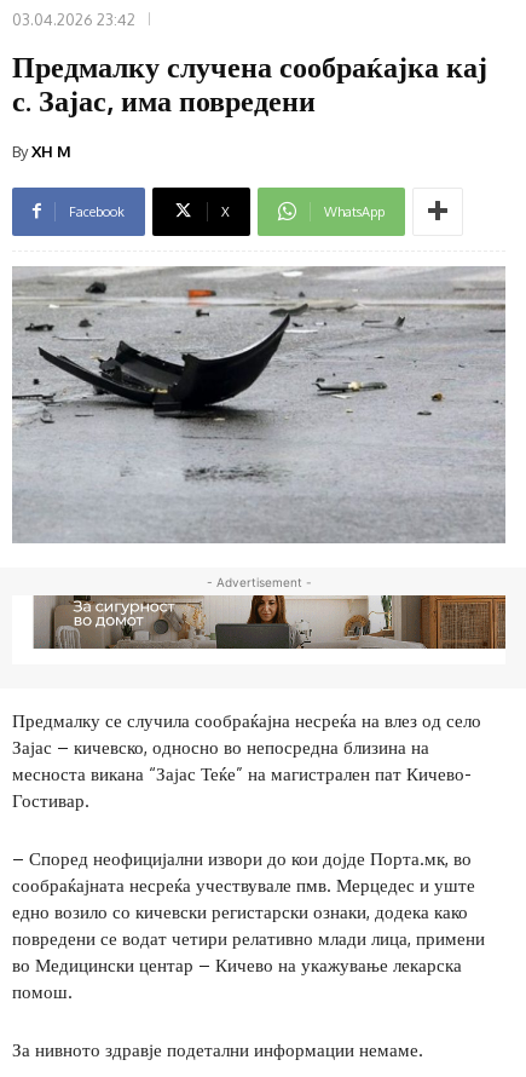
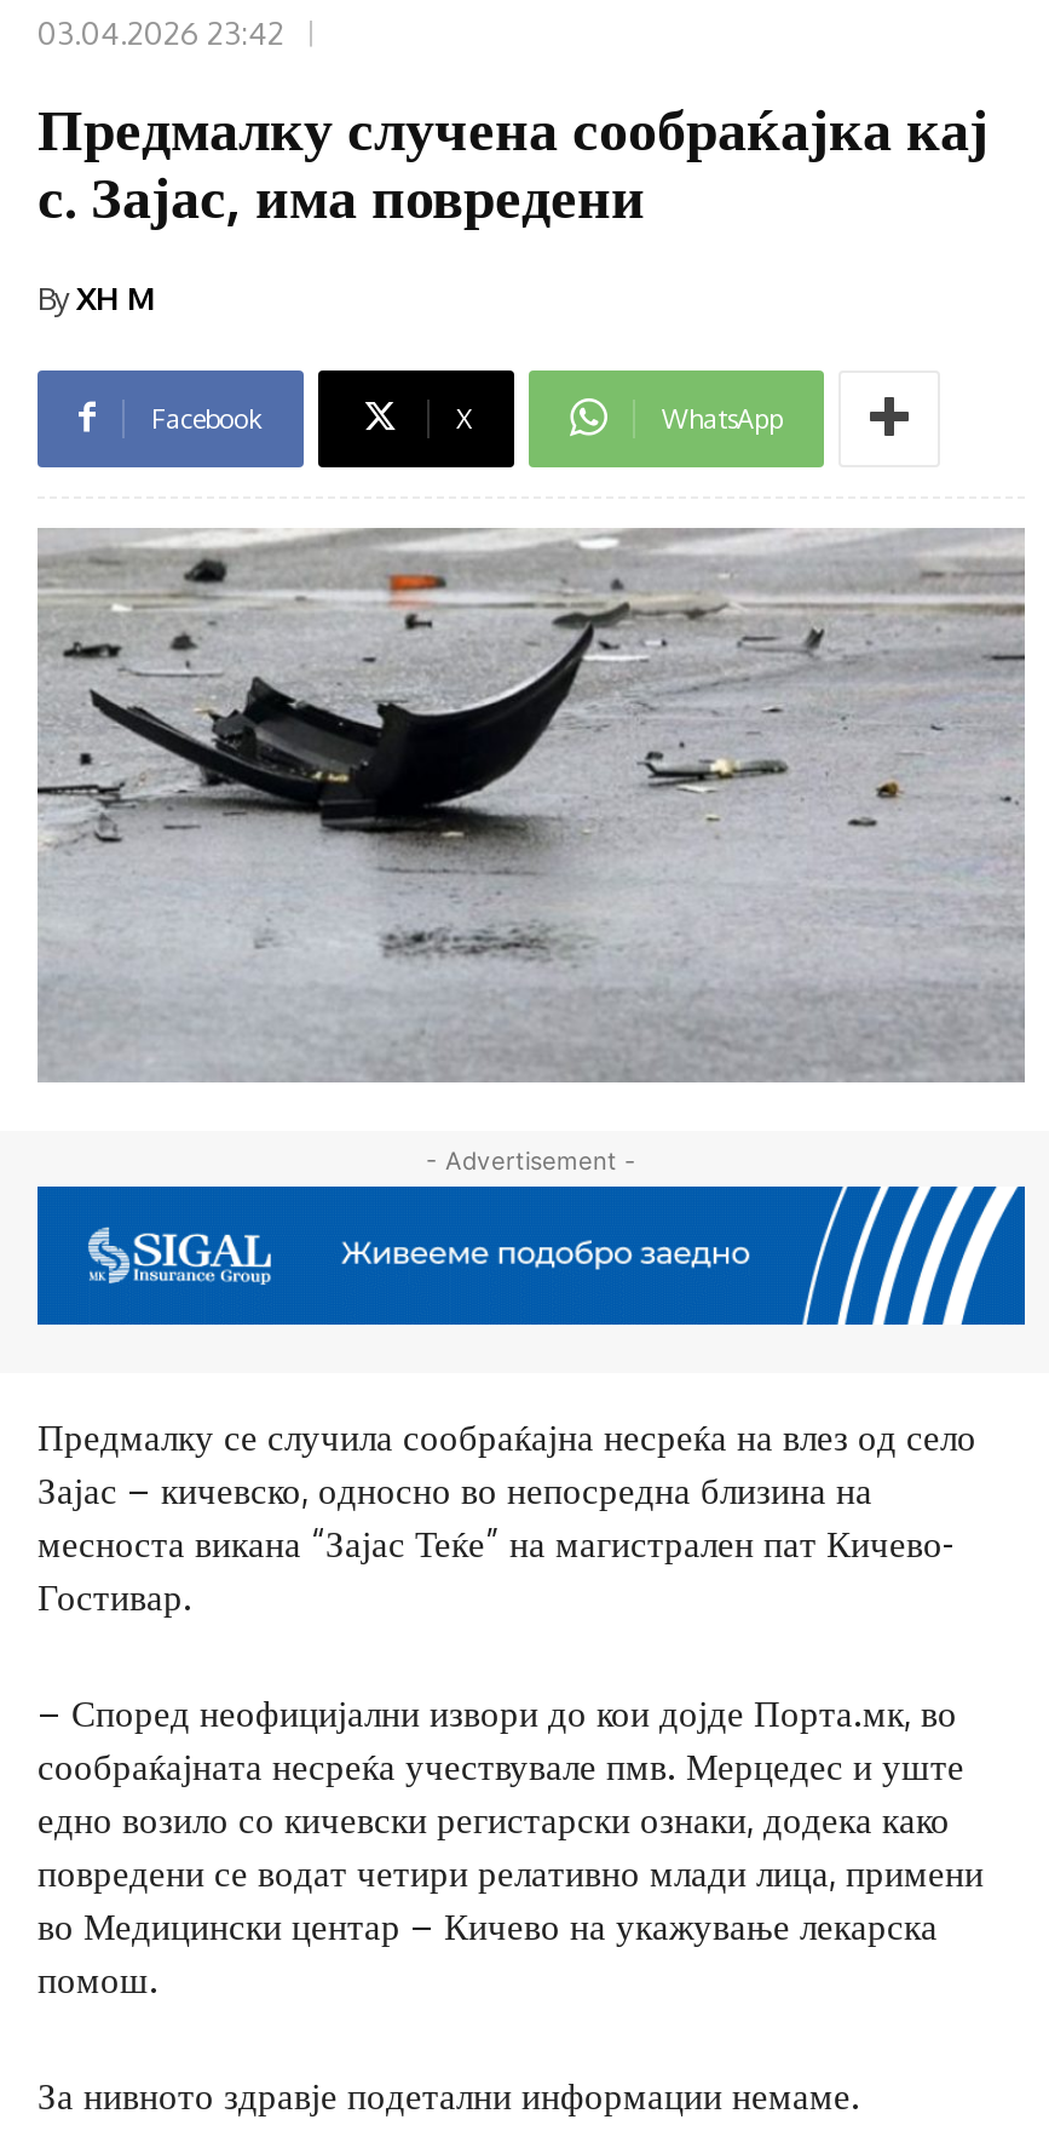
[12,594,507,664] [image] -> [35,1184,1027,1327] [image]

